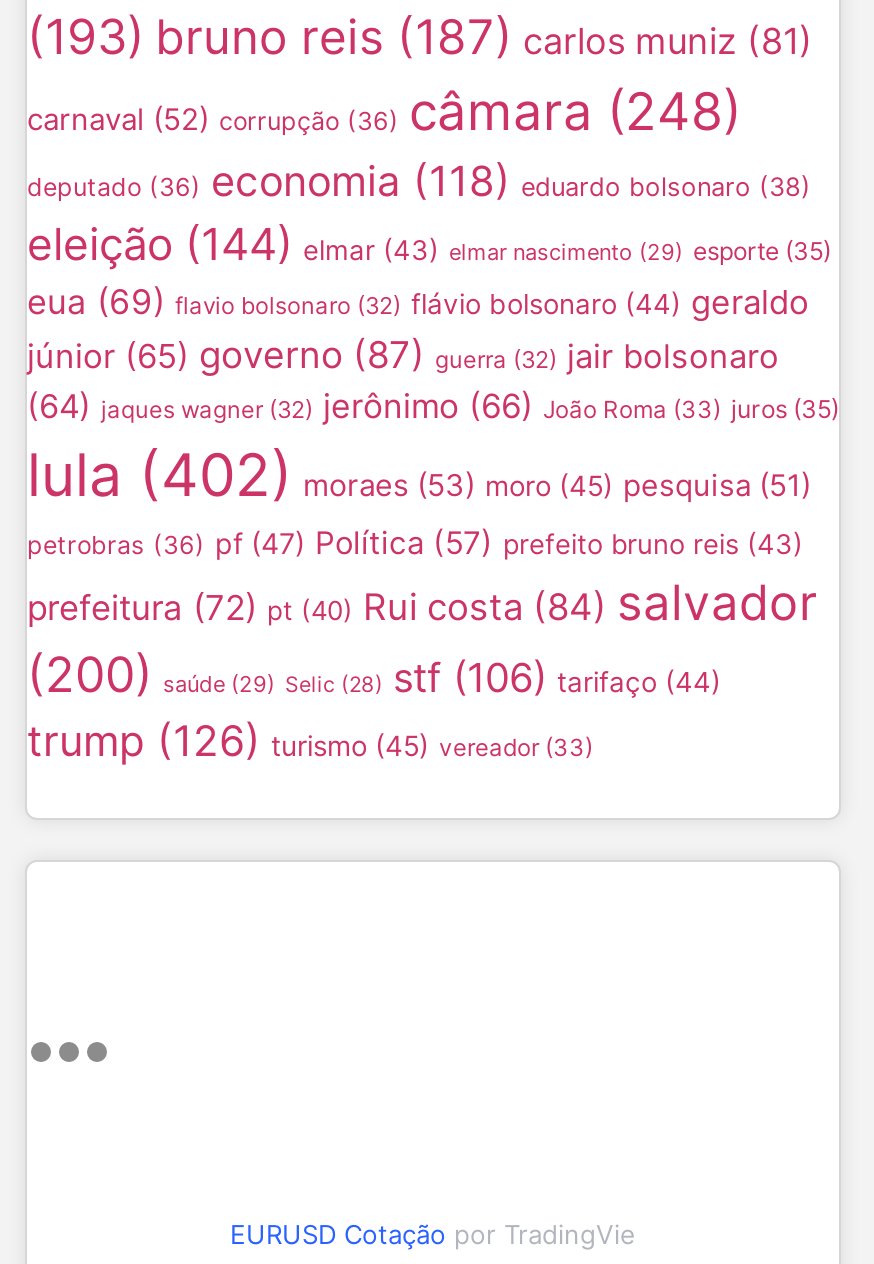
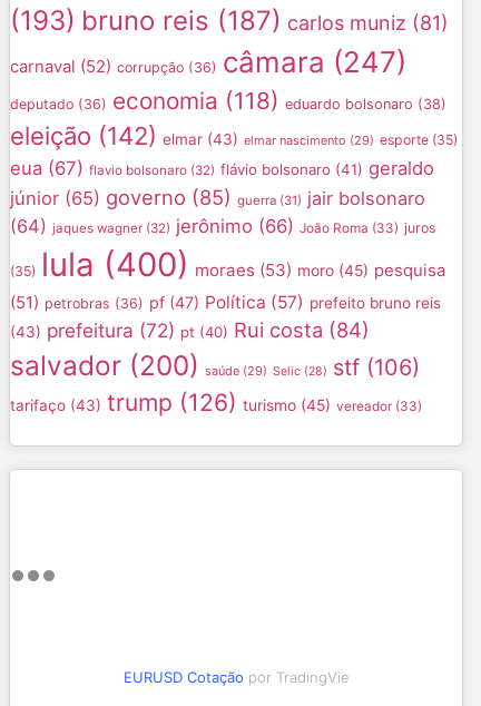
[27,80,741,142] carnaval (52) corrupção (36) câmara (248) -> [10,44,406,79] carnaval (52) corrupção (36) câmara (247)
[27,218,839,766] eleição (144) elmar (43) elmar nascimento (29) esporte (35) | eua (69) flavio bolsonaro (32) flávio bolsonaro (44) geraldo | júnior (65) governo (87) guerra (32) jair bolsonaro | (64) jaques wagner (32) jerônimo (66) João Roma (33) juros (35) | lula (402) moraes (53) moro (45) pesquisa (51) | petrobras (36) pf (47) Política (57) prefeito bruno reis (43) | prefeitura (72) pt (40) Rui costa (84) salvador | (200) saúde(29) Selic(28) stf (106) tarifaço (44) | trump (126) turismo (45) vereador(33) -> [10,121,458,416] eleição (142) elmar (43) elmar nascimento (29) esporte(35) | eua (67) flavio bolsonaro (32) flávio bolsonaro (41) geraldo | júnior (65) governo (85) guerra (31) jair bolsonaro | (64) jaques wagner (32) jerônimo (66) João Roma (33) juros | (35) lula (400) moraes (53) moro(45) pesquisa | (51) petrobras (36) pf (47) Política (57) prefeito bruno reis | (43) prefeitura (72) pt (40) Rui costa (84) | salvador (200) saúde(29) Selic(28) stf (106) | tarifaço (43) trump (126) turismo (45) vereador(33)

